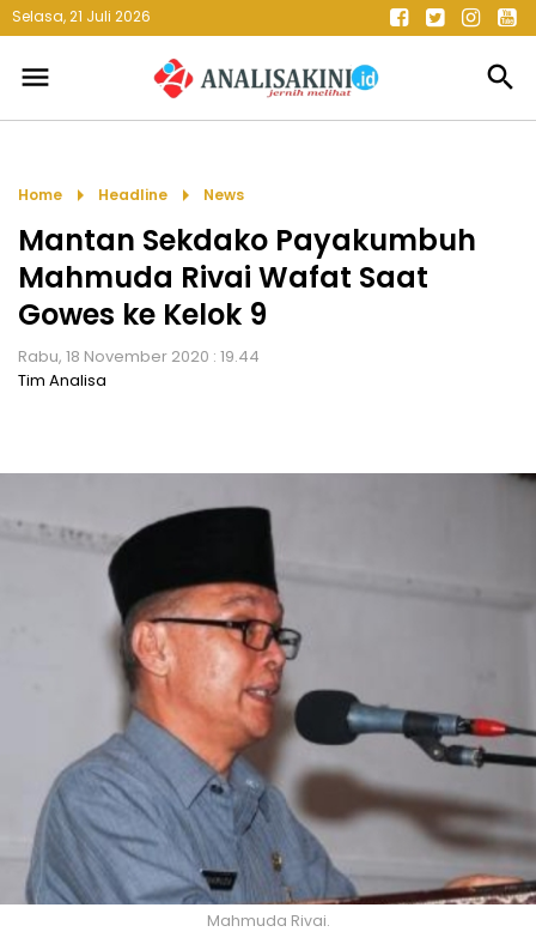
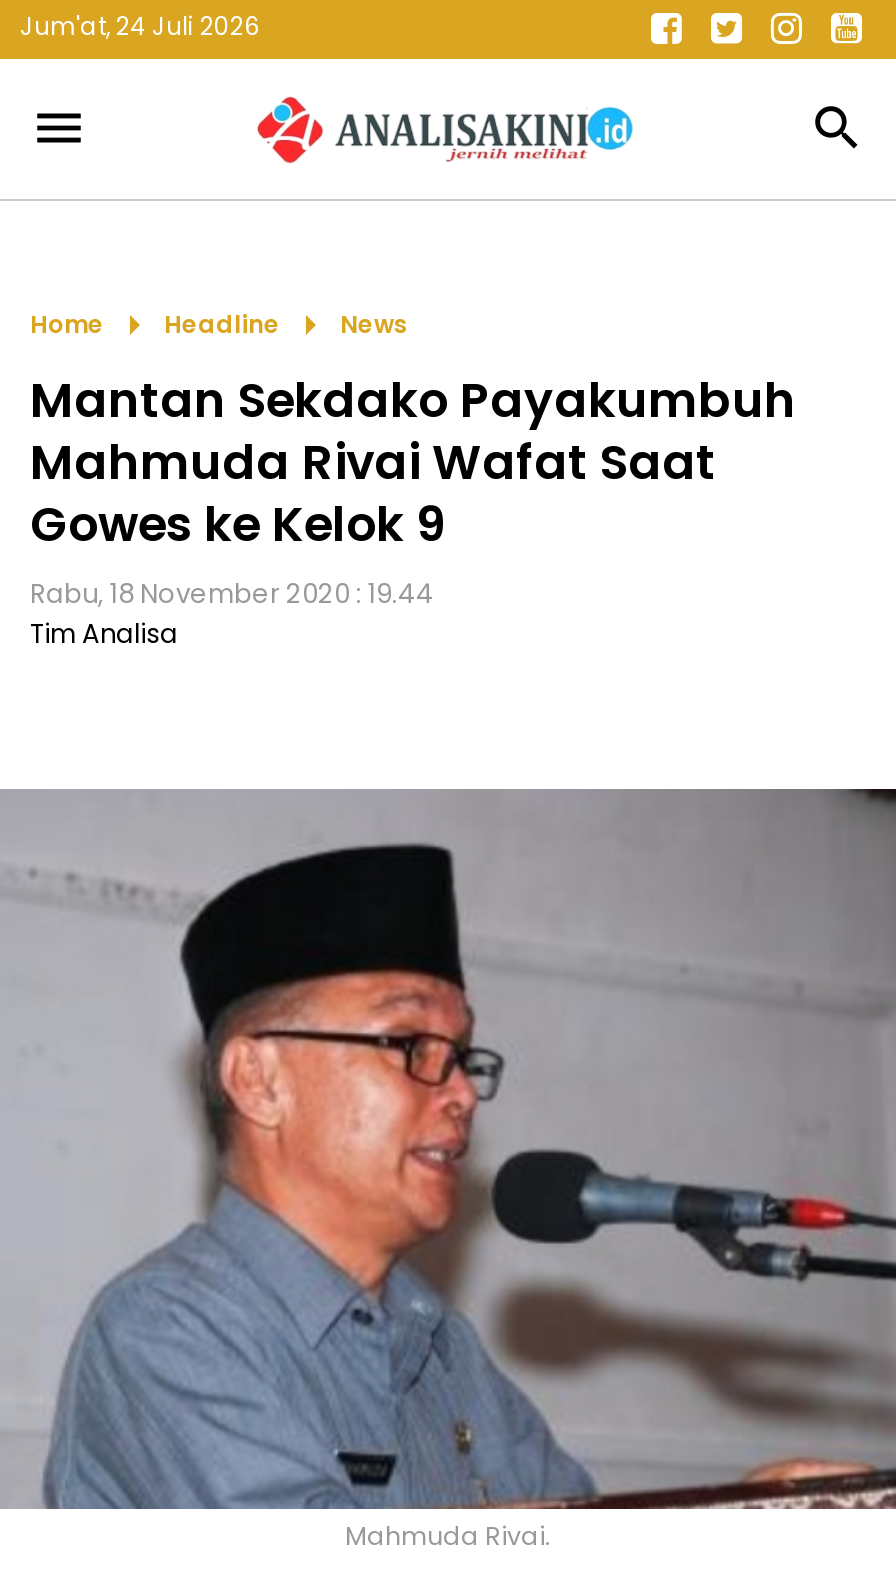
[12,6,151,26] Selasa, 21 Juli 2026 -> [20,9,260,43] Jum'at, 24 Juli 2026

